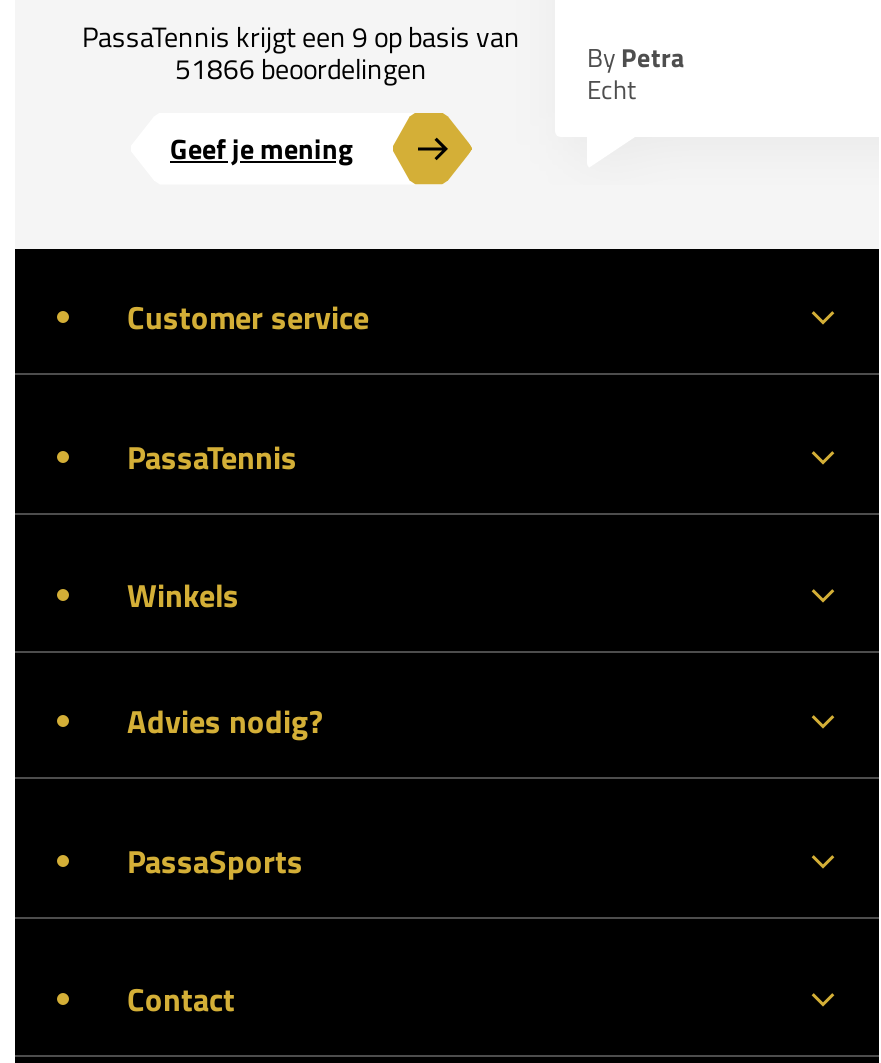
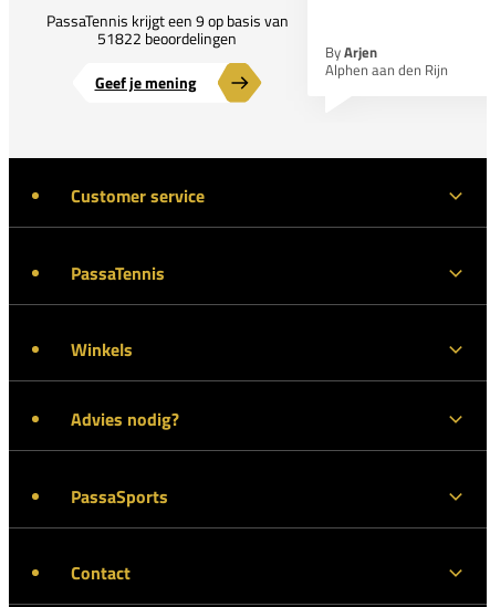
[175,47,427,89] 51866 beoordelingen -> [97,26,237,50] 51822 beoordelingen
[587,37,685,109] By Petra | Echt -> [325,41,448,80] By Arjen | Alphen aan den Rijn

